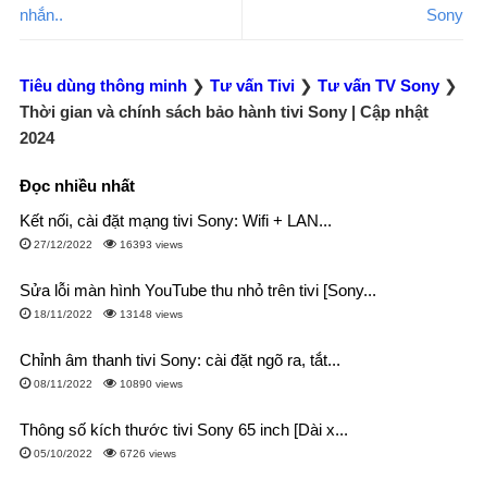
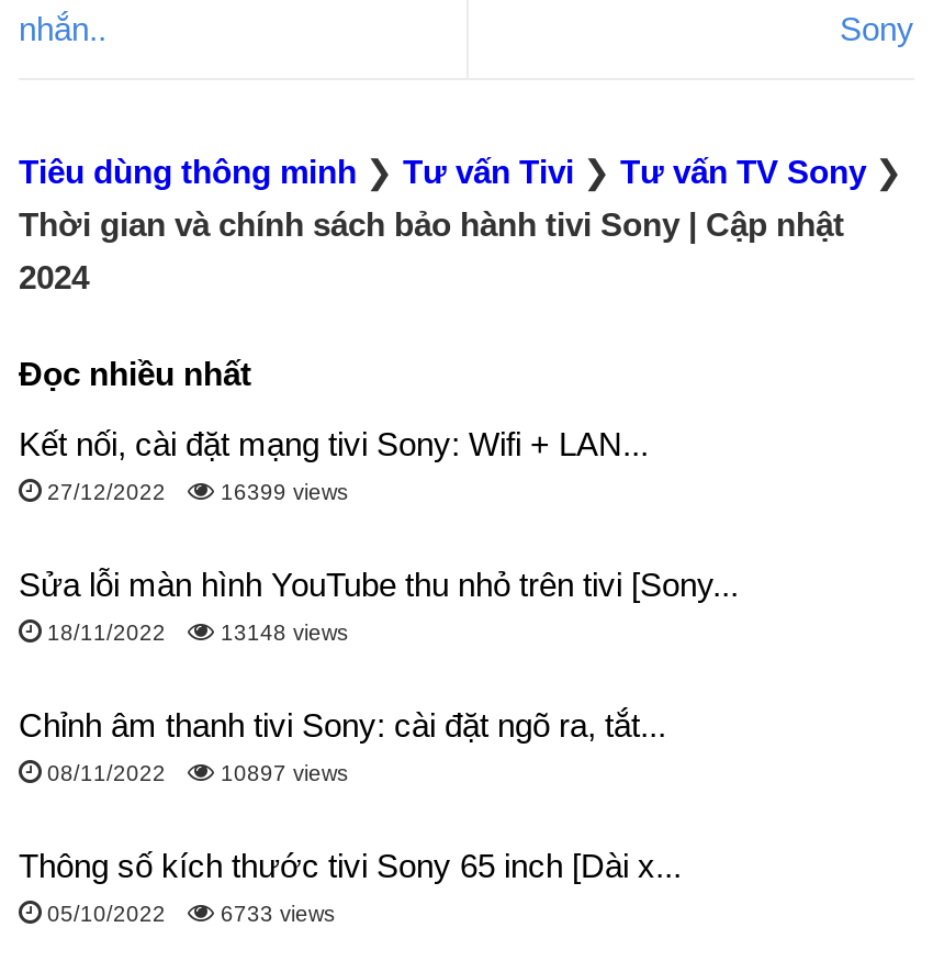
[120,238,183,250] 16393 views -> [221,480,348,504] 16399 views
[120,378,183,390] 10890 views -> [221,761,348,785] 10897 views
[120,447,176,459] 6726 views -> [221,901,335,926] 6733 views

